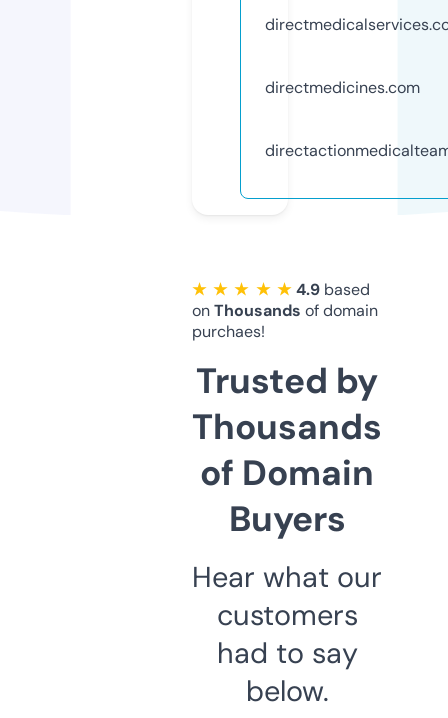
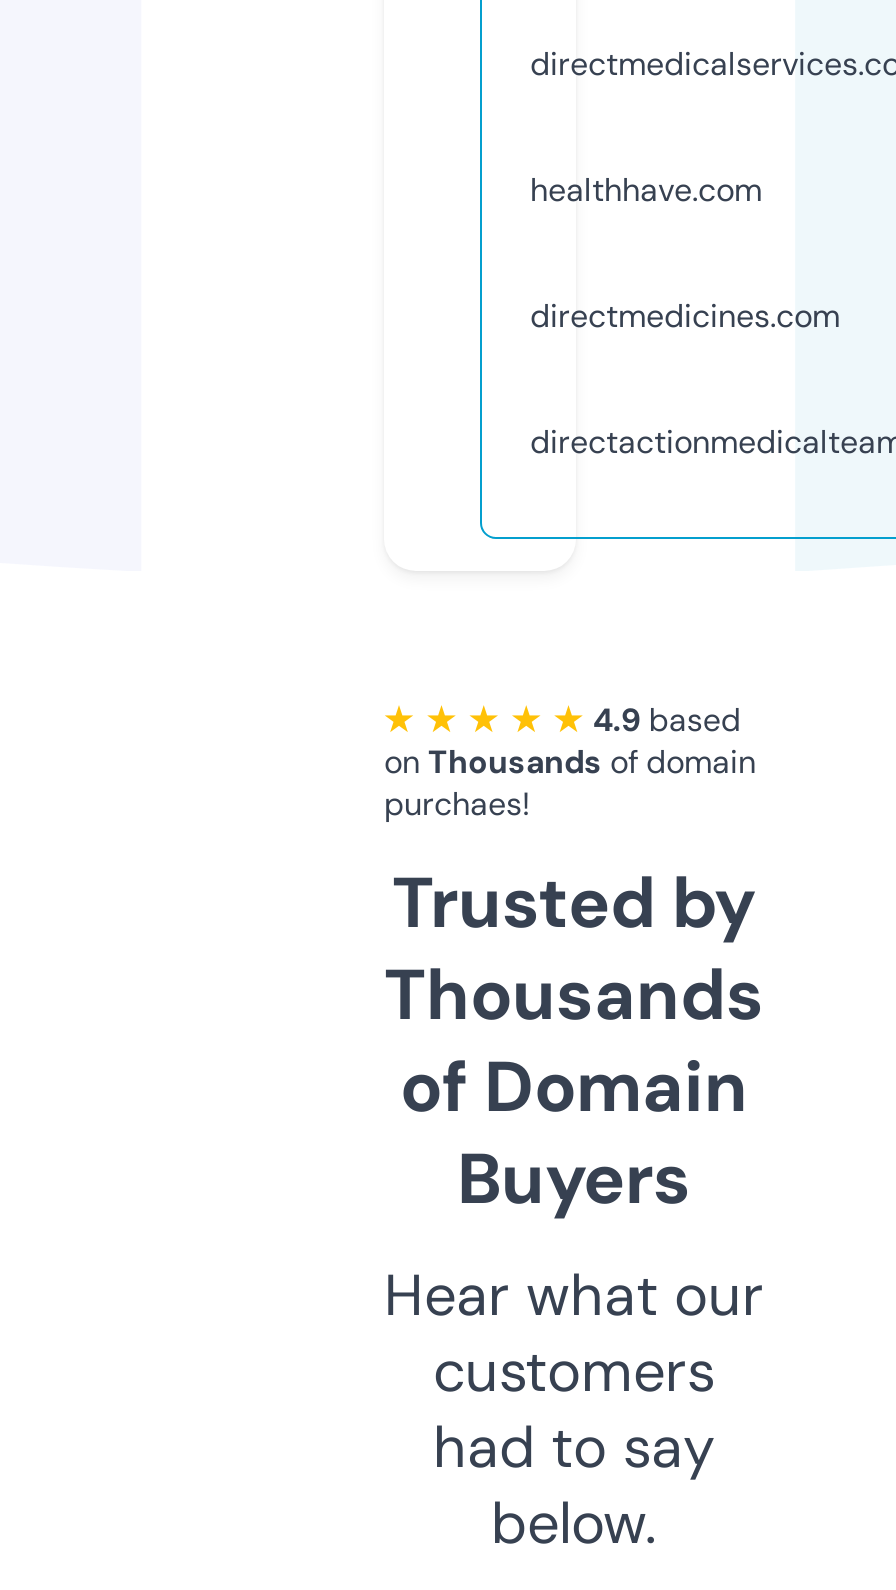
none -> [530,169,762,211] healthhave.com

